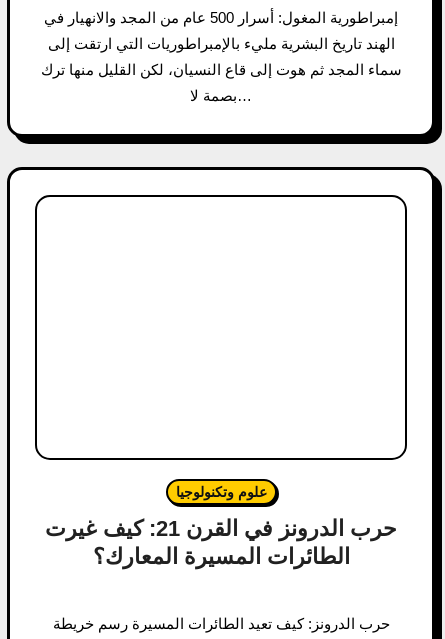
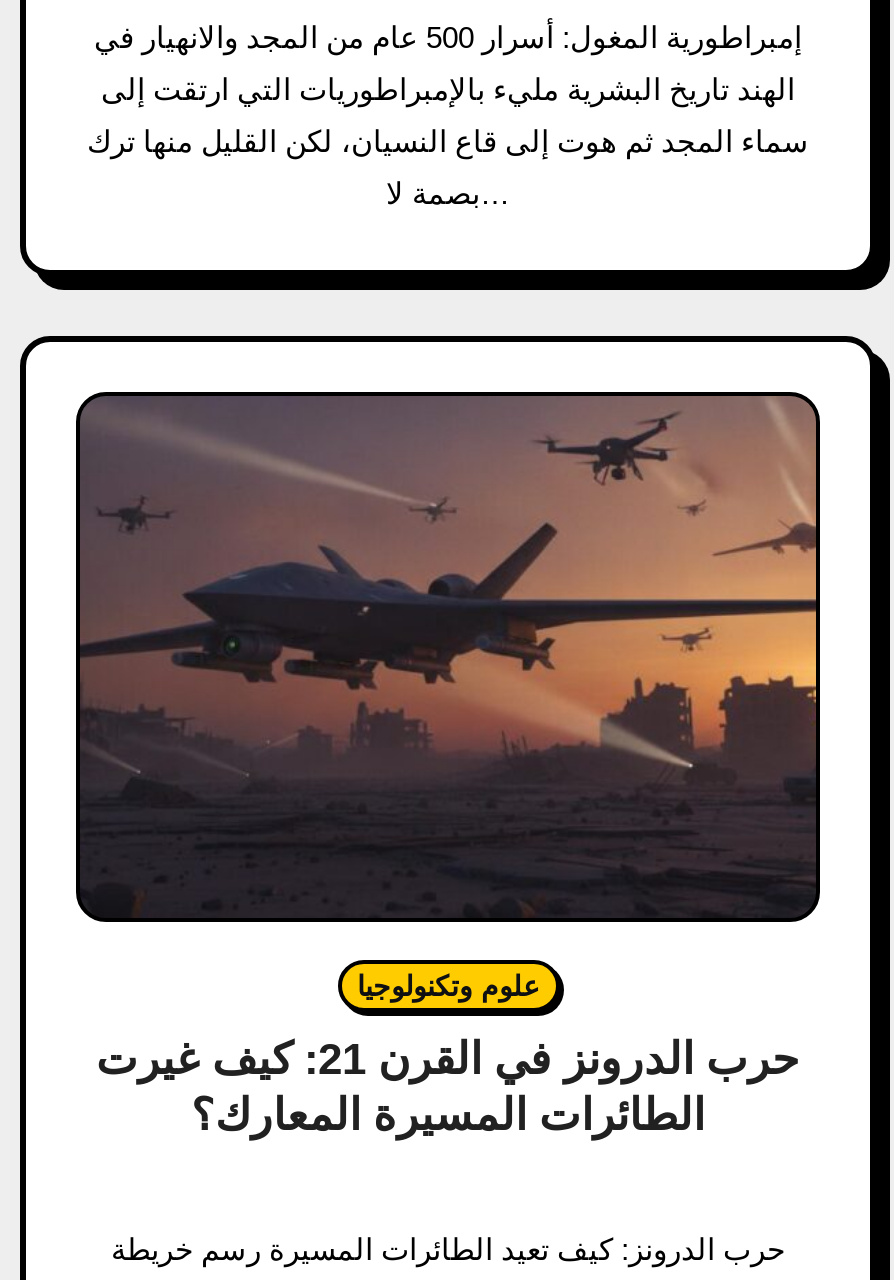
none -> [78,394,818,920] [image]

